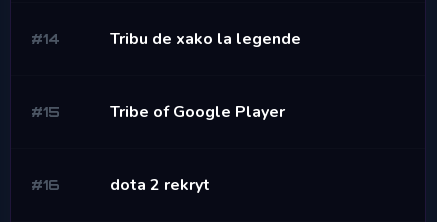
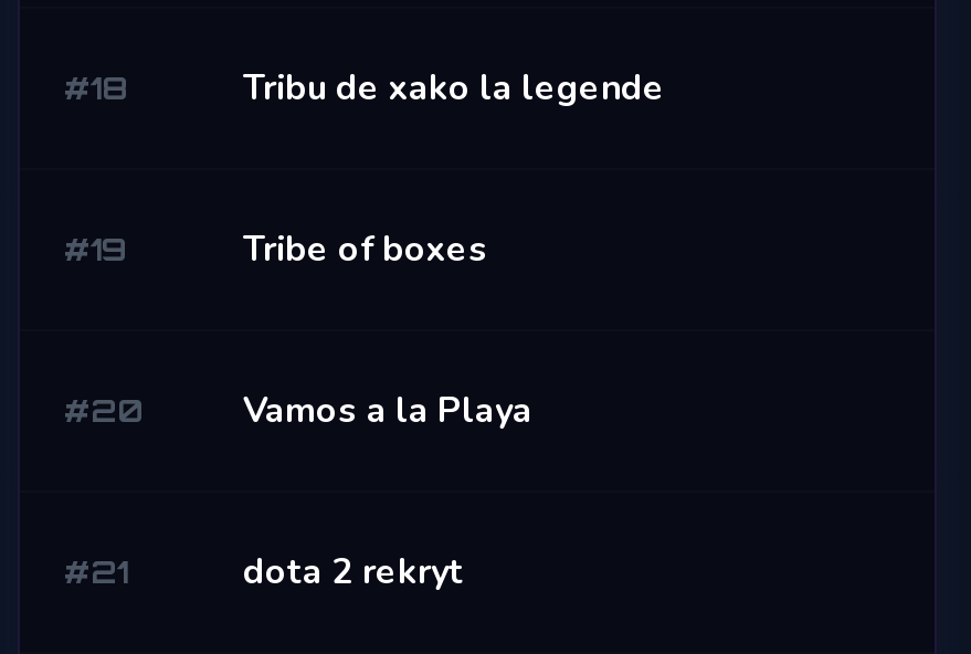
[31,30,60,47] #14 -> [64,68,128,106] #18
[31,101,285,193] #15 | Tribe of Google Player | #16 -> [64,225,532,590] #19 | Tribe of boxes | #20 | Vamos a la Playa | #21

